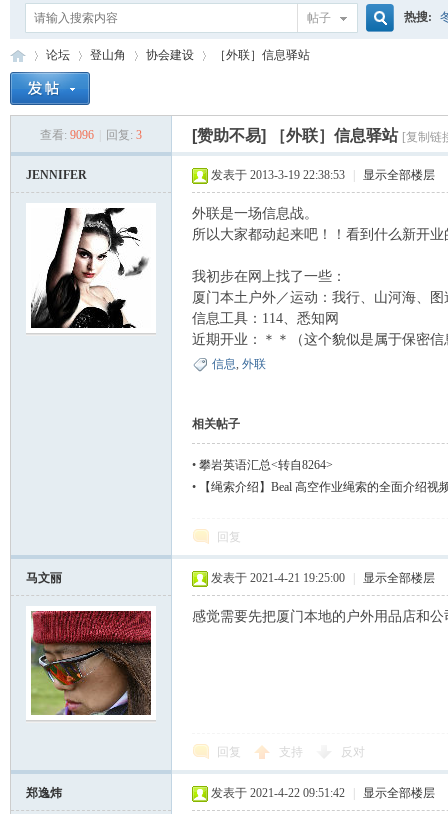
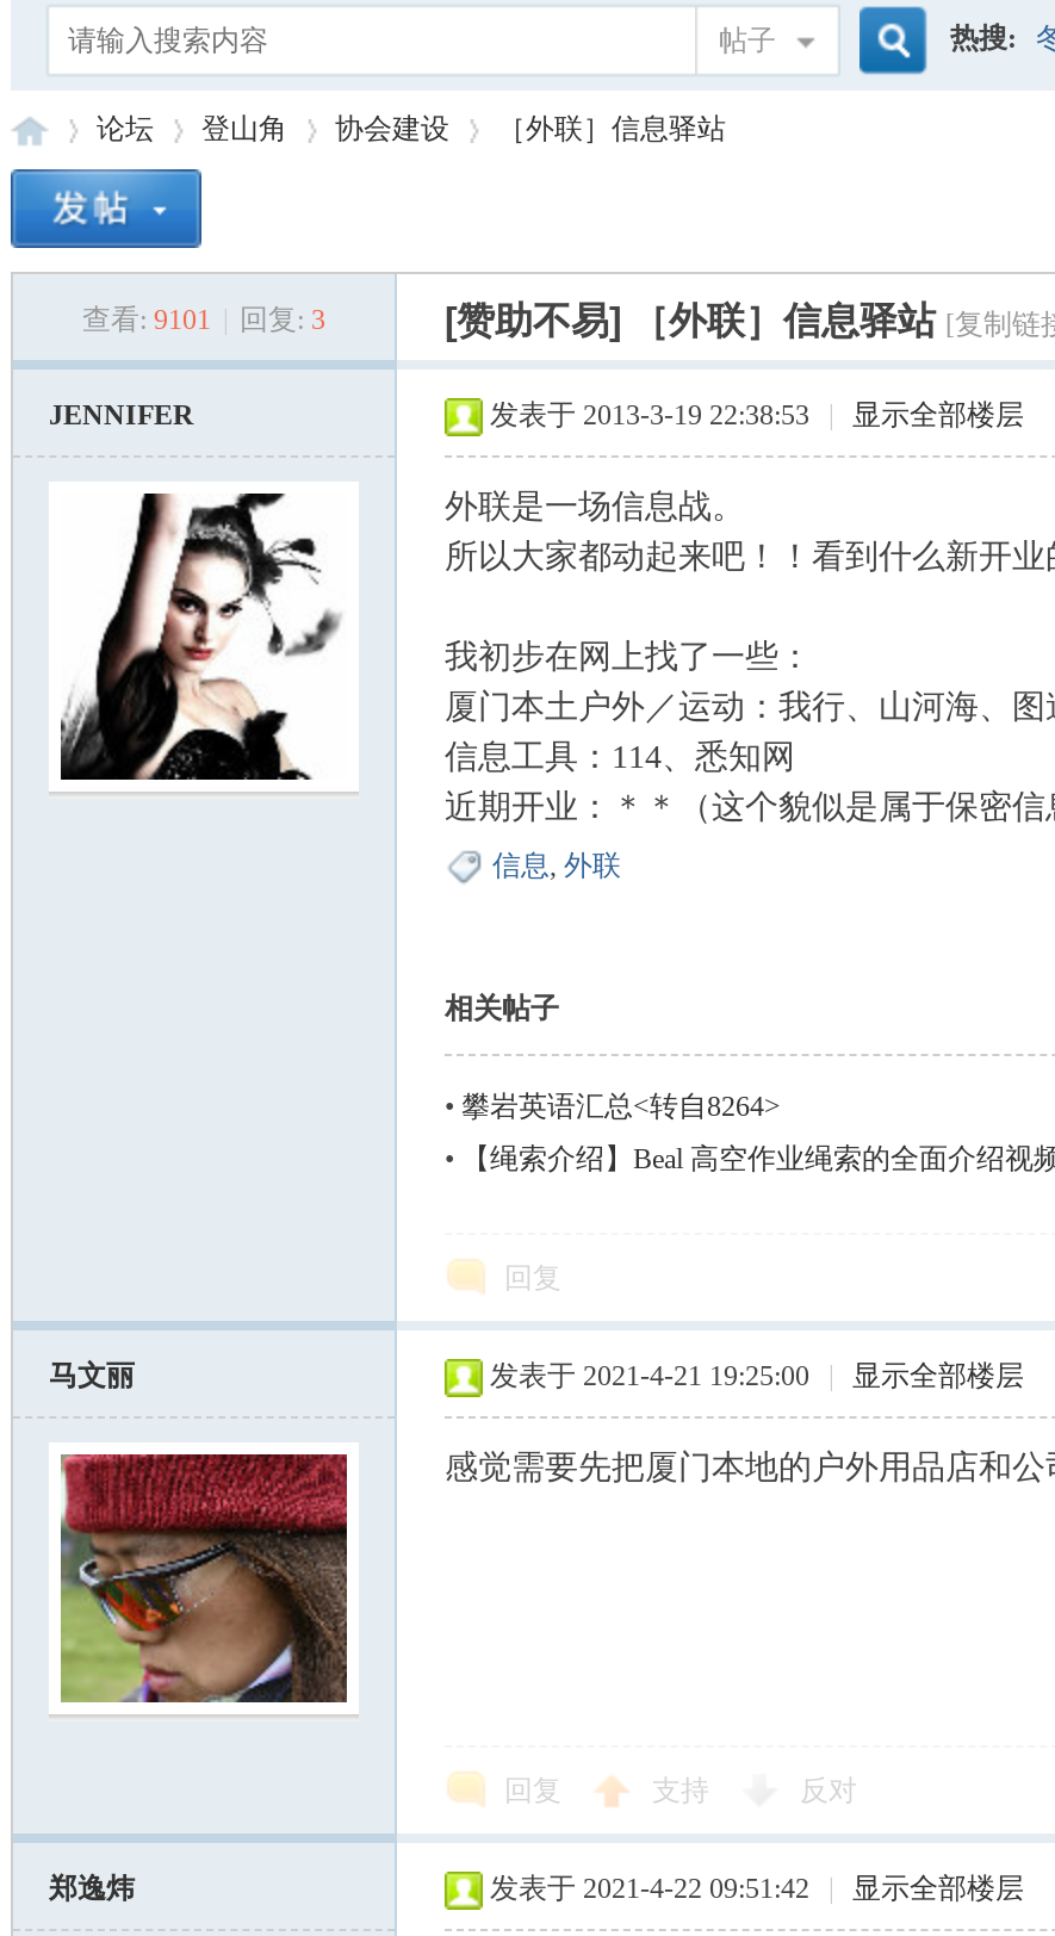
[40,128,94,142] 查看: 9096 -> [82,303,211,336] 查看: 9101

